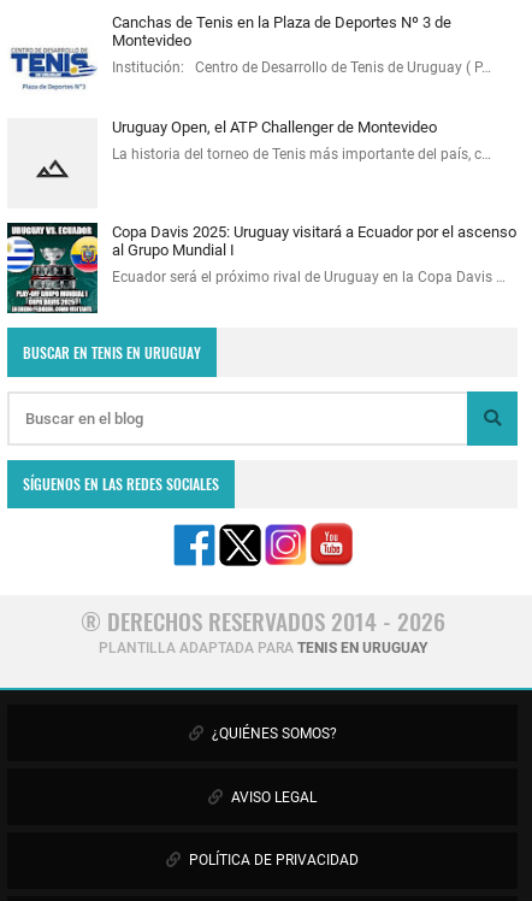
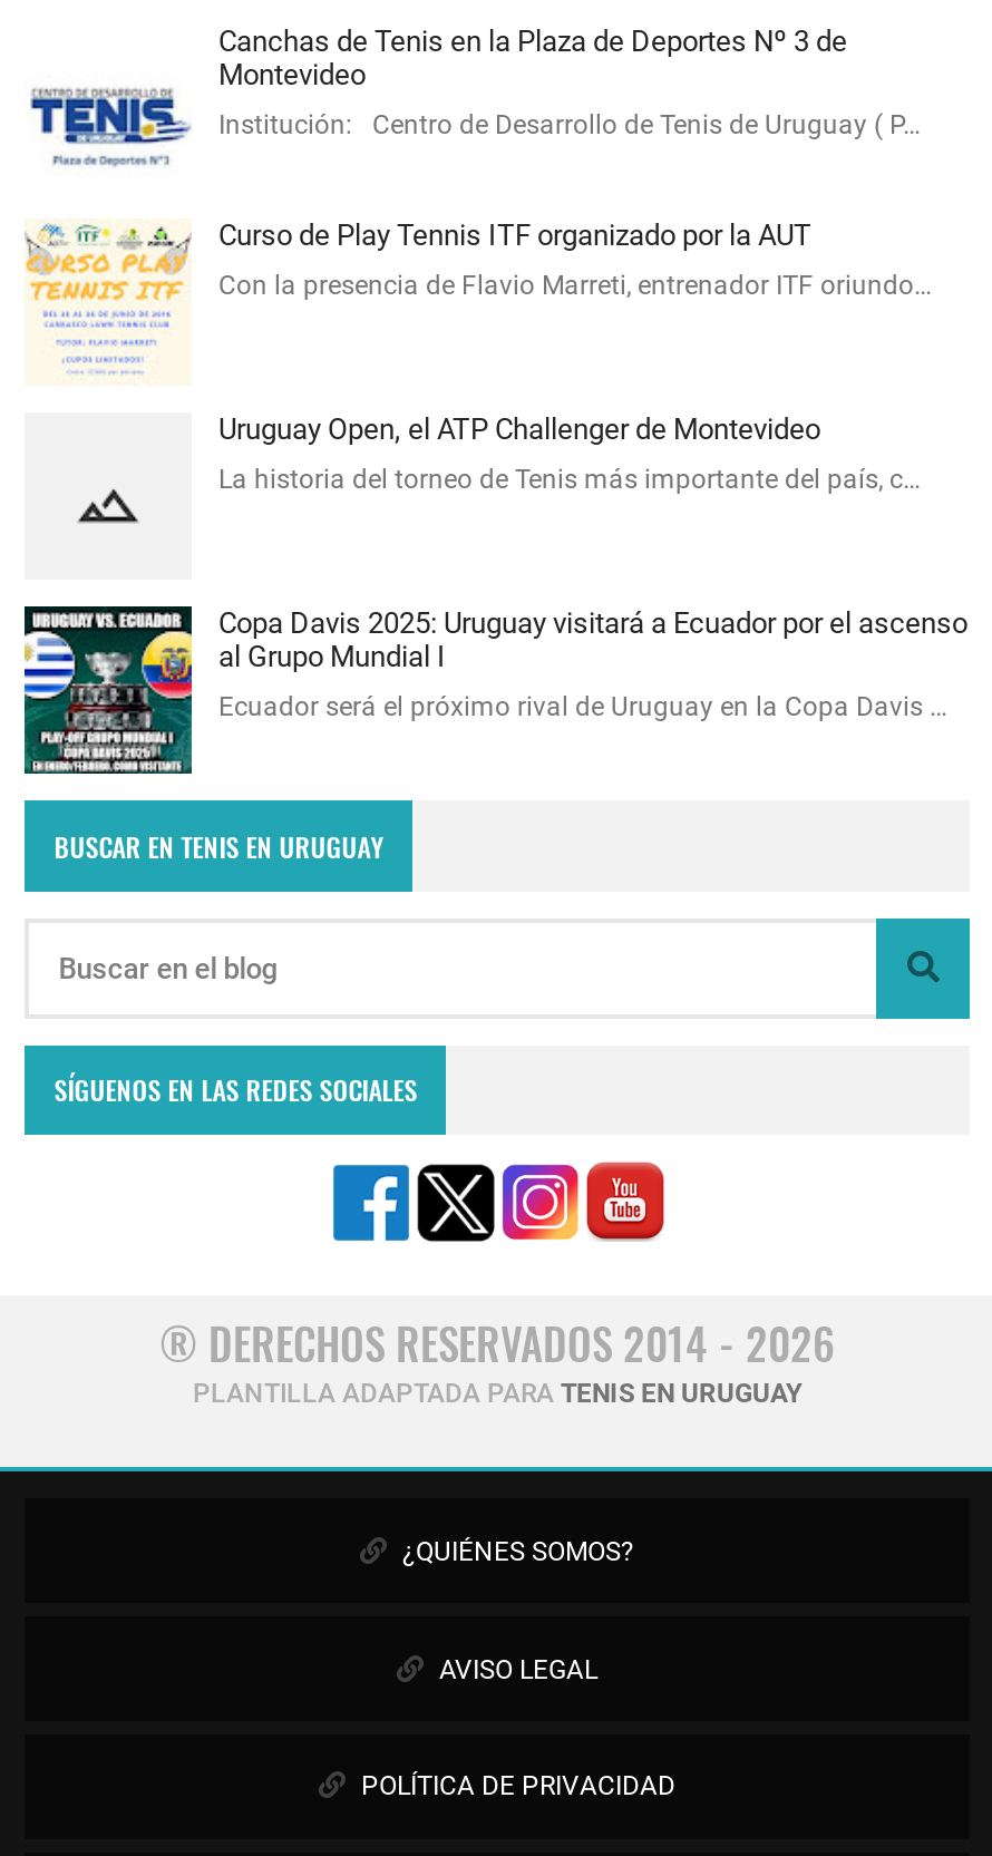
none -> [25,219,932,346] [image] | Curso de Play Tennis ITF organizado por la AUT | Con la presencia de Flavio Marreti, entrenador ITF oriundo…

